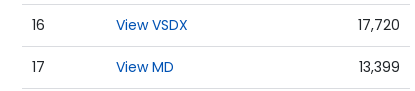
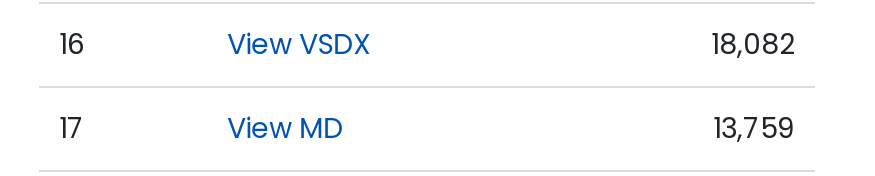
[358,15,400,35] 17,720 -> [711,24,795,64] 18,082
[359,57,400,77] 13,399 -> [713,108,795,148] 13,759

